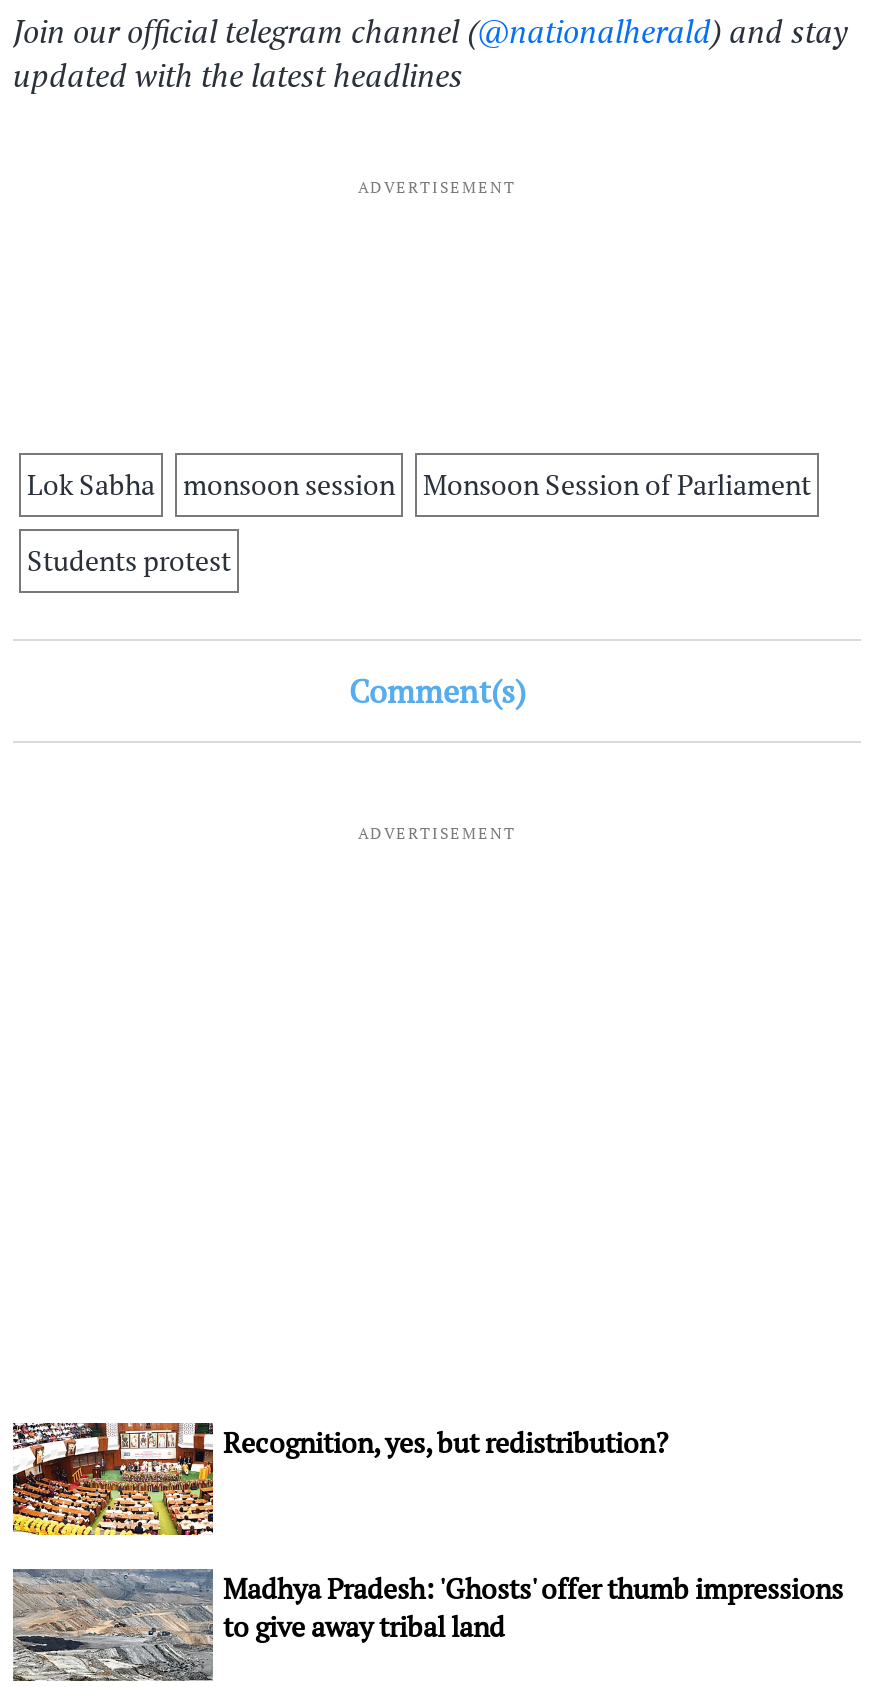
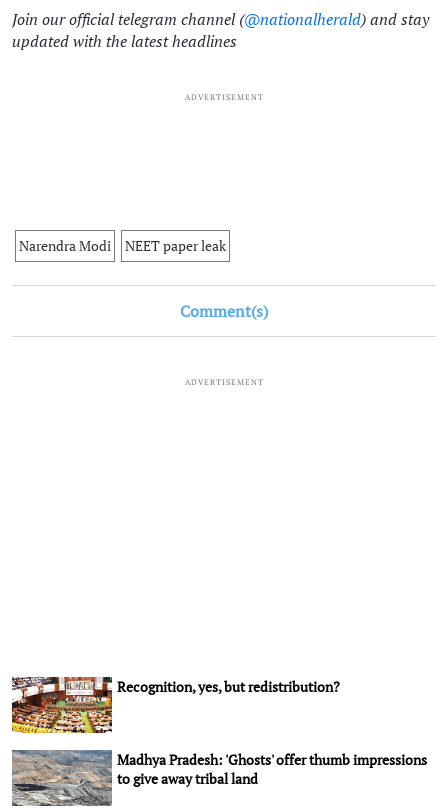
[27,465,811,579] Lok Sabha | monsoon session | Monsoon Session of Parliament | Students protest -> [19,236,226,255] Narendra Modi | NEET paper leak

